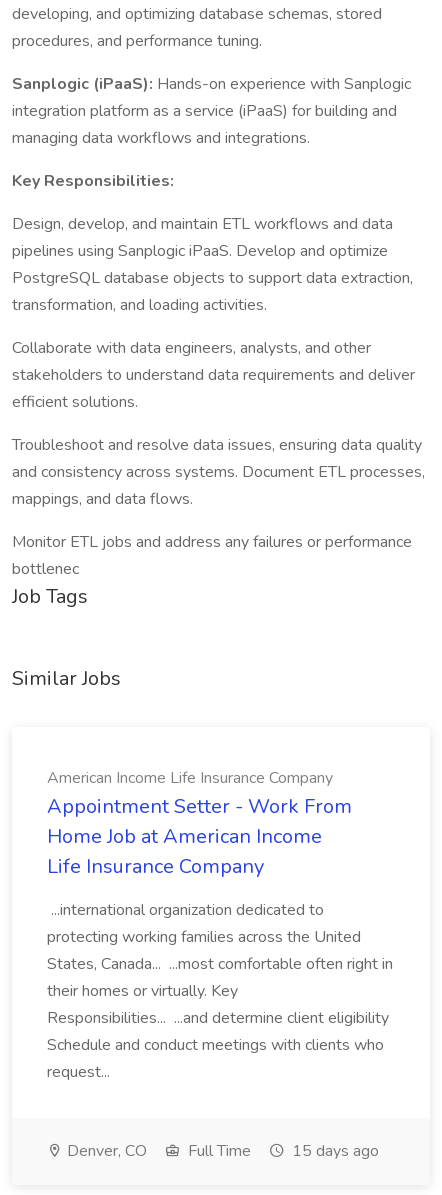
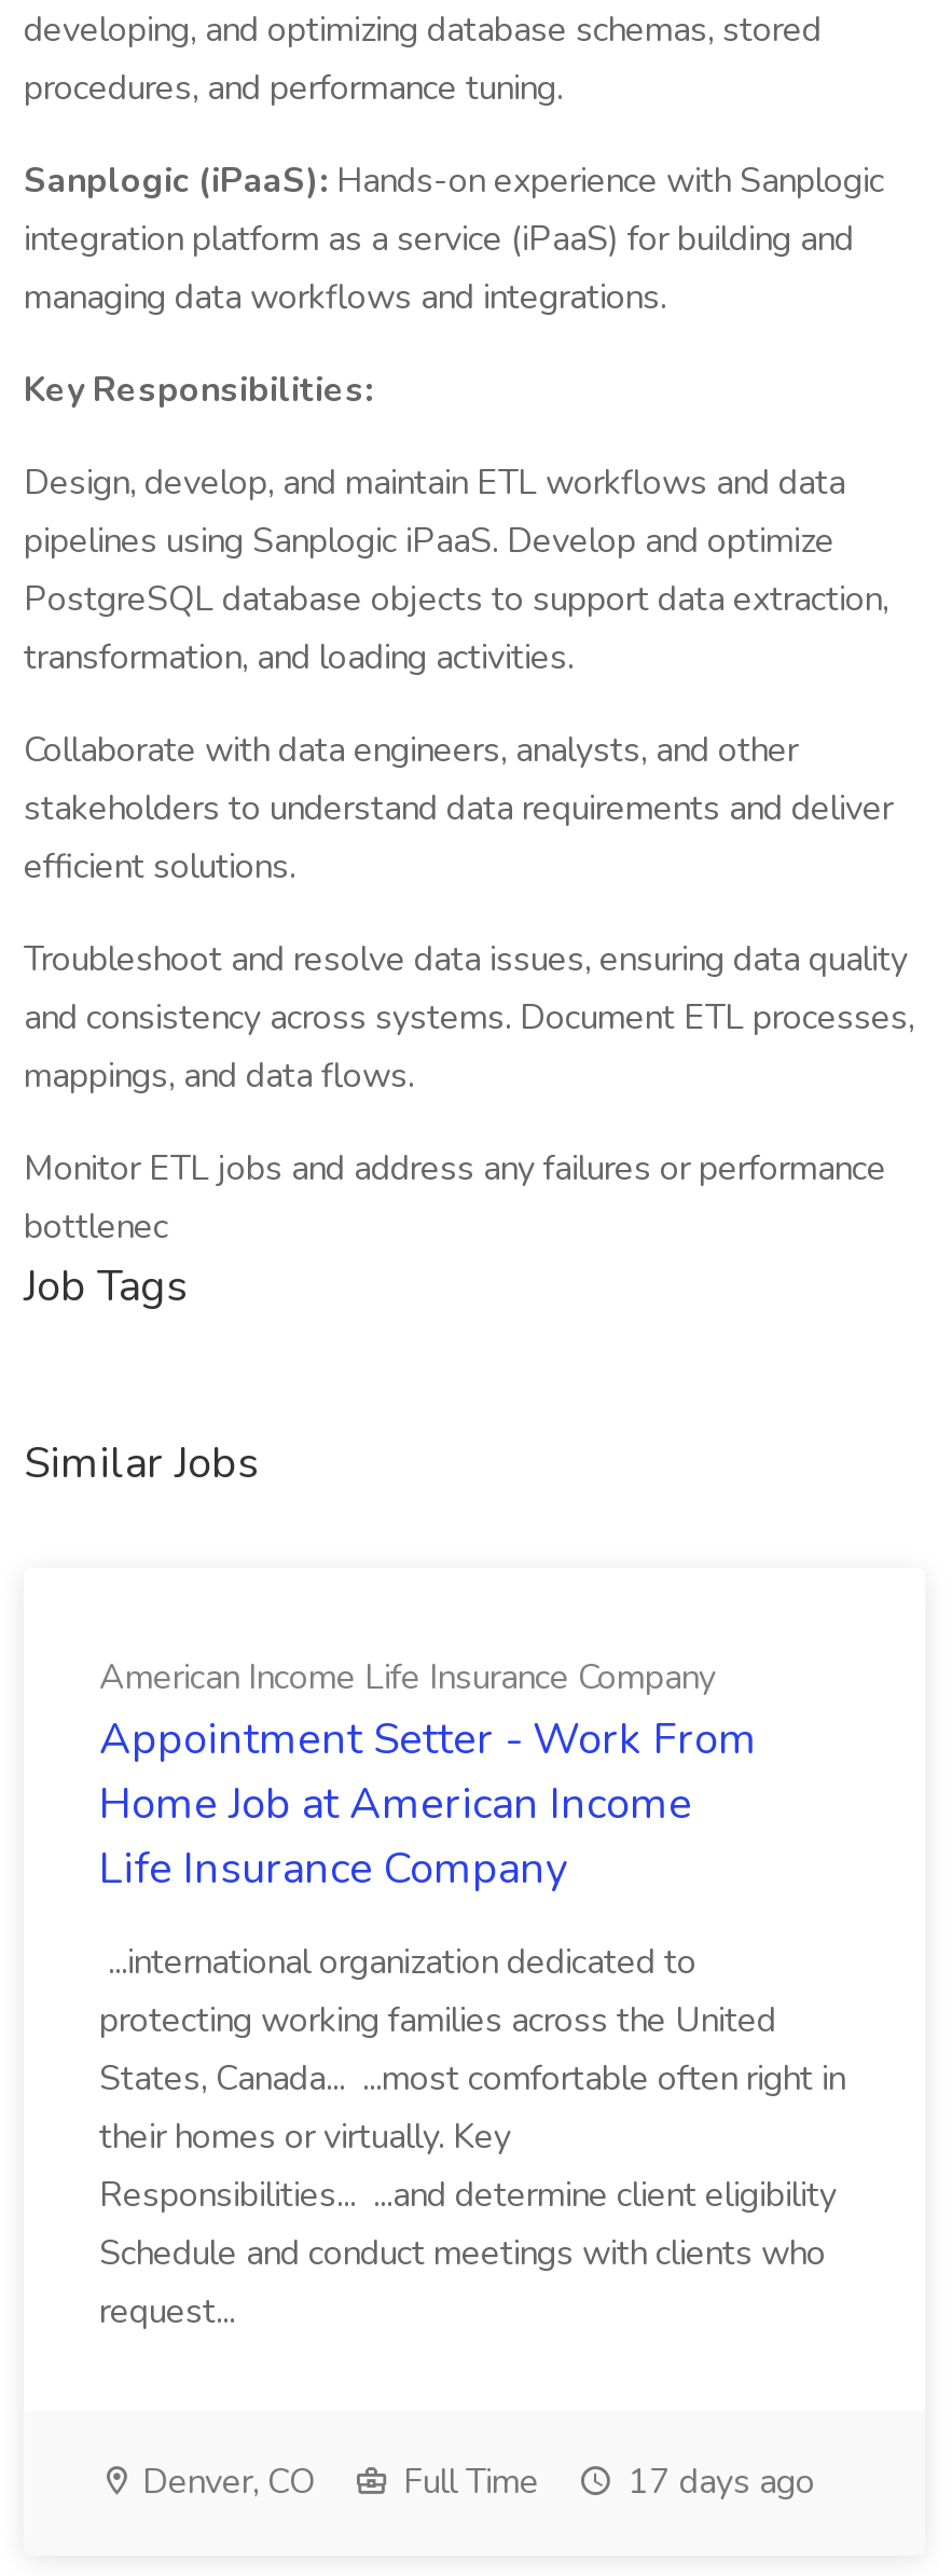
[63,1140,379,1162] Denver, CO Full Time 15 days ago -> [134,2458,815,2506] Denver, CO Full Time 17 days ago

